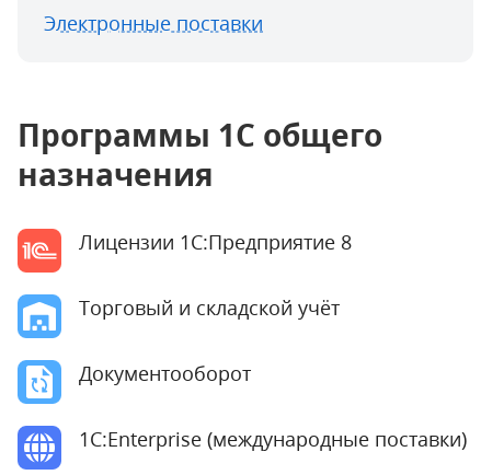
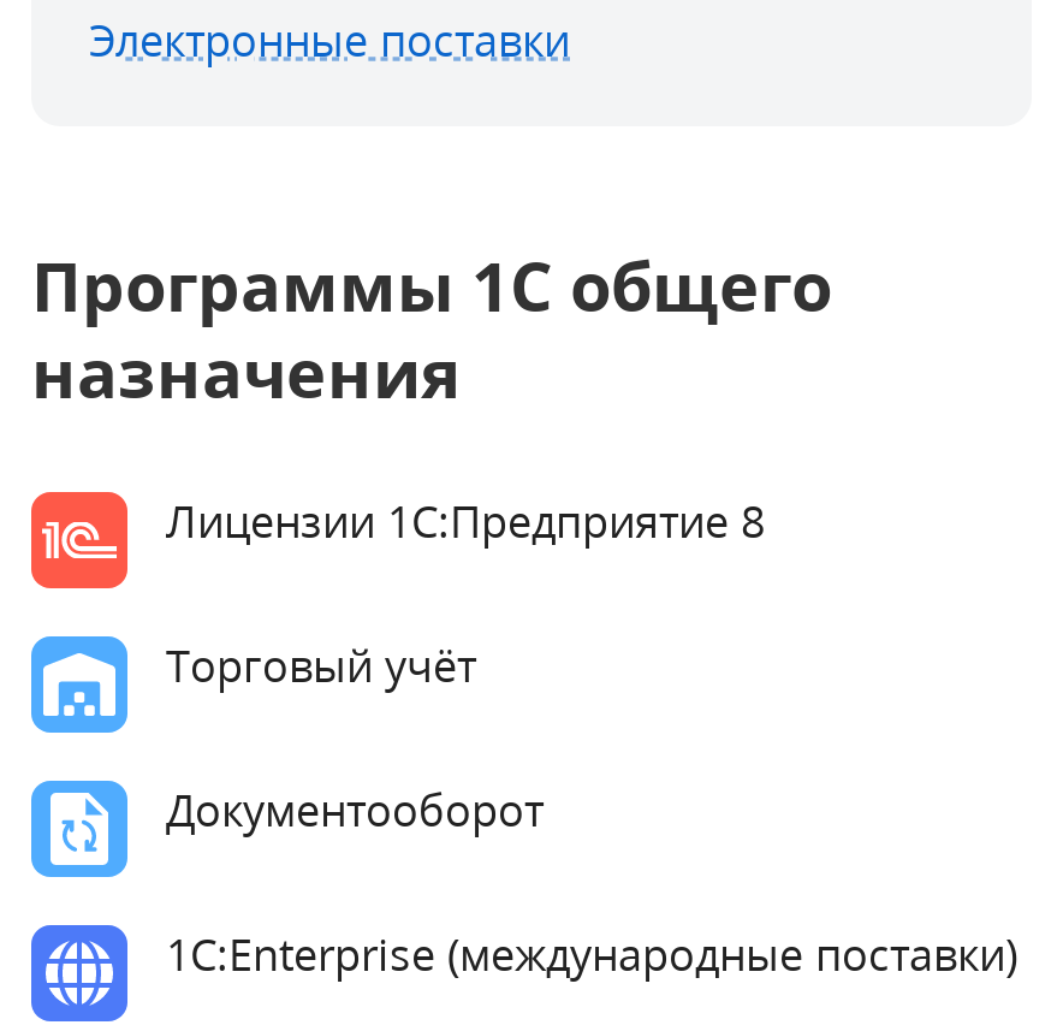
[79,294,340,321] Торговый и складской учёт -> [166,636,476,694] Торговый учёт

